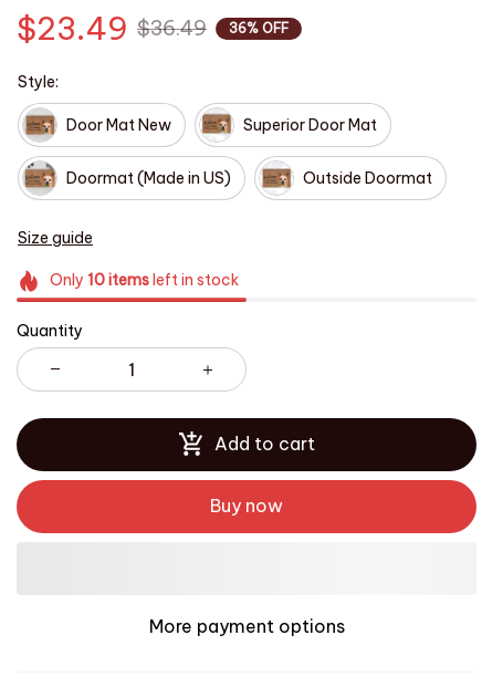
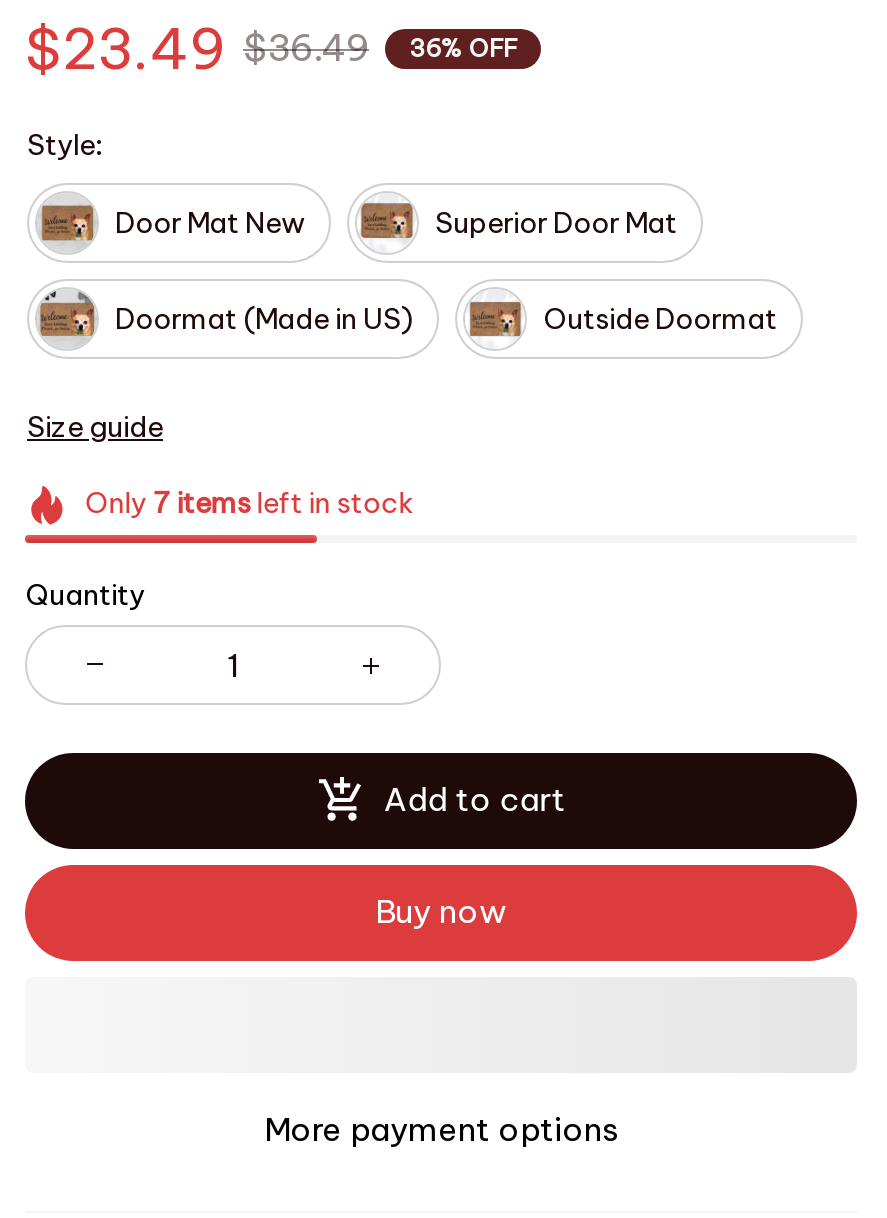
[49,270,238,290] Only 10 items left in stock -> [84,485,412,521] Only 7 items left in stock

